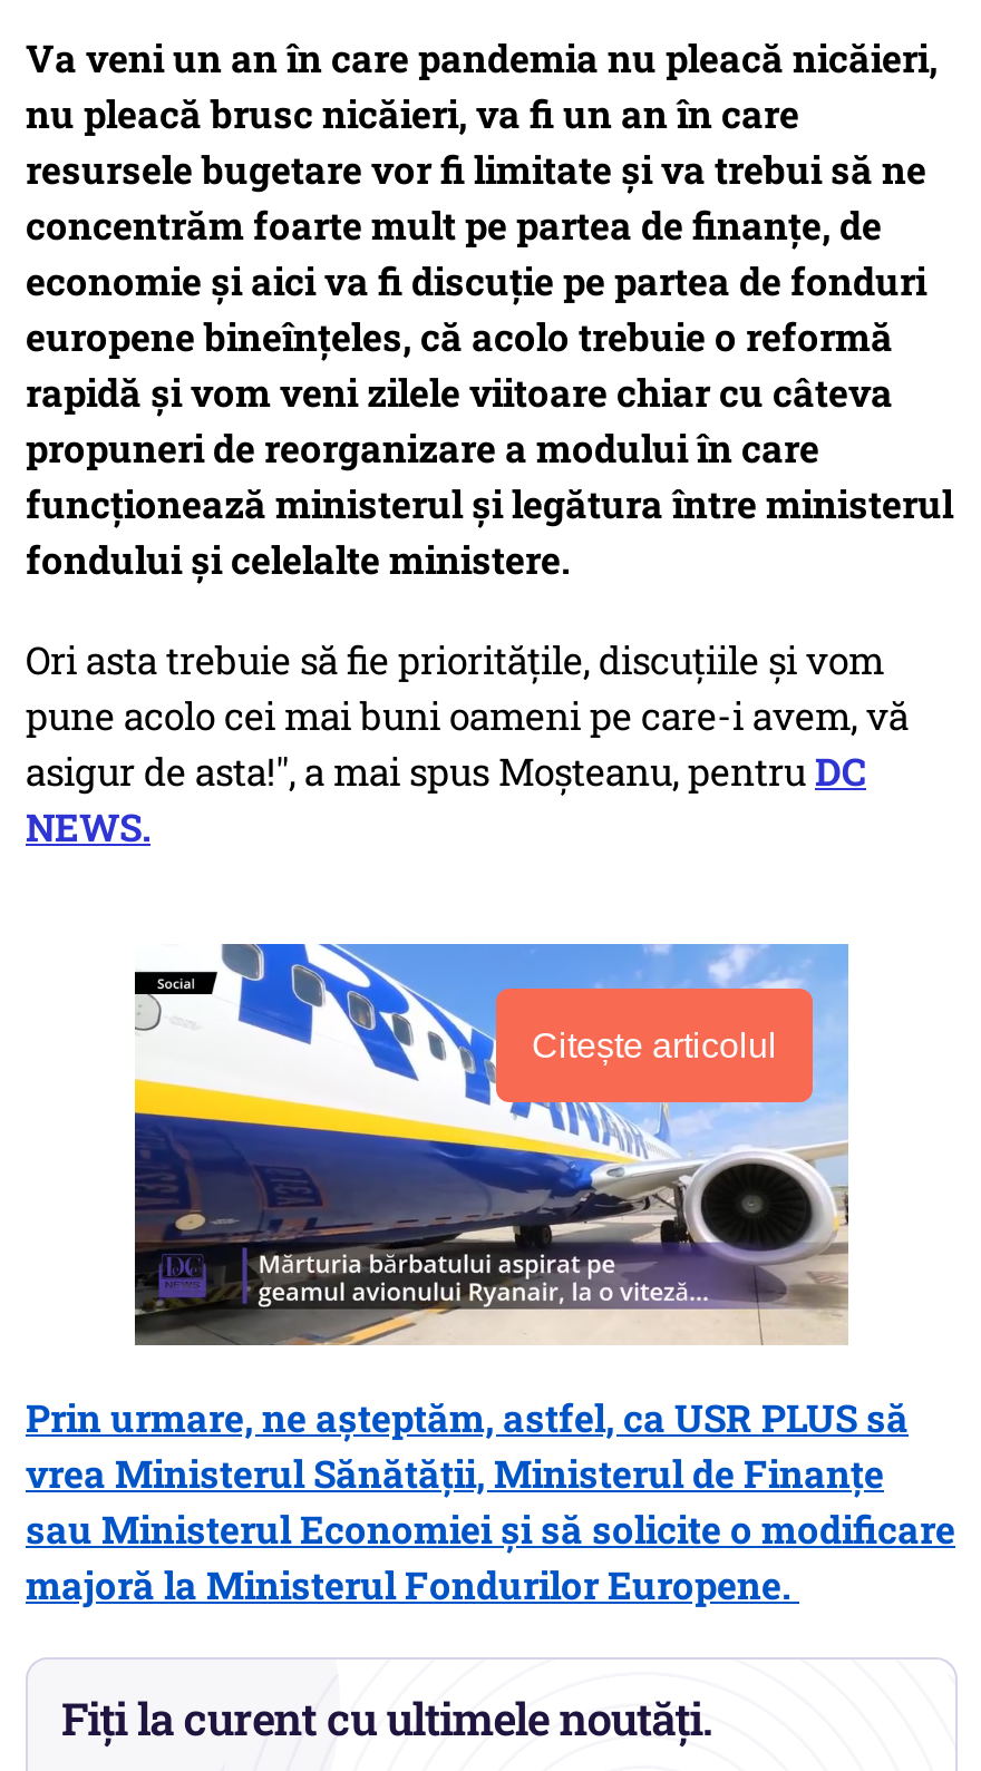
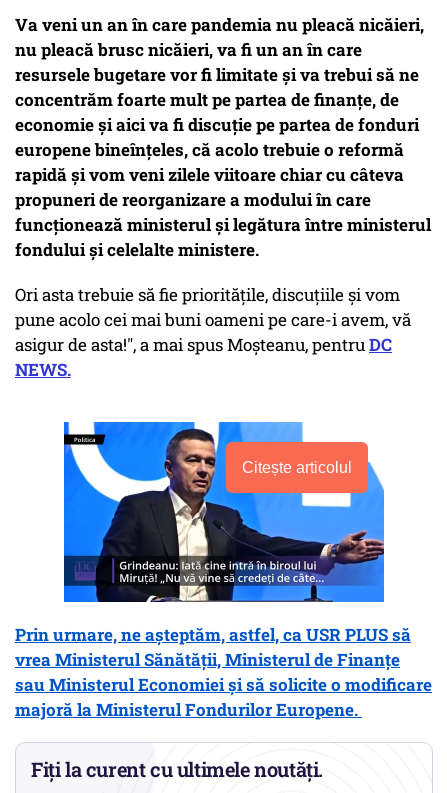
[133,942,851,1347] [image] -> [63,421,385,603] [image]

